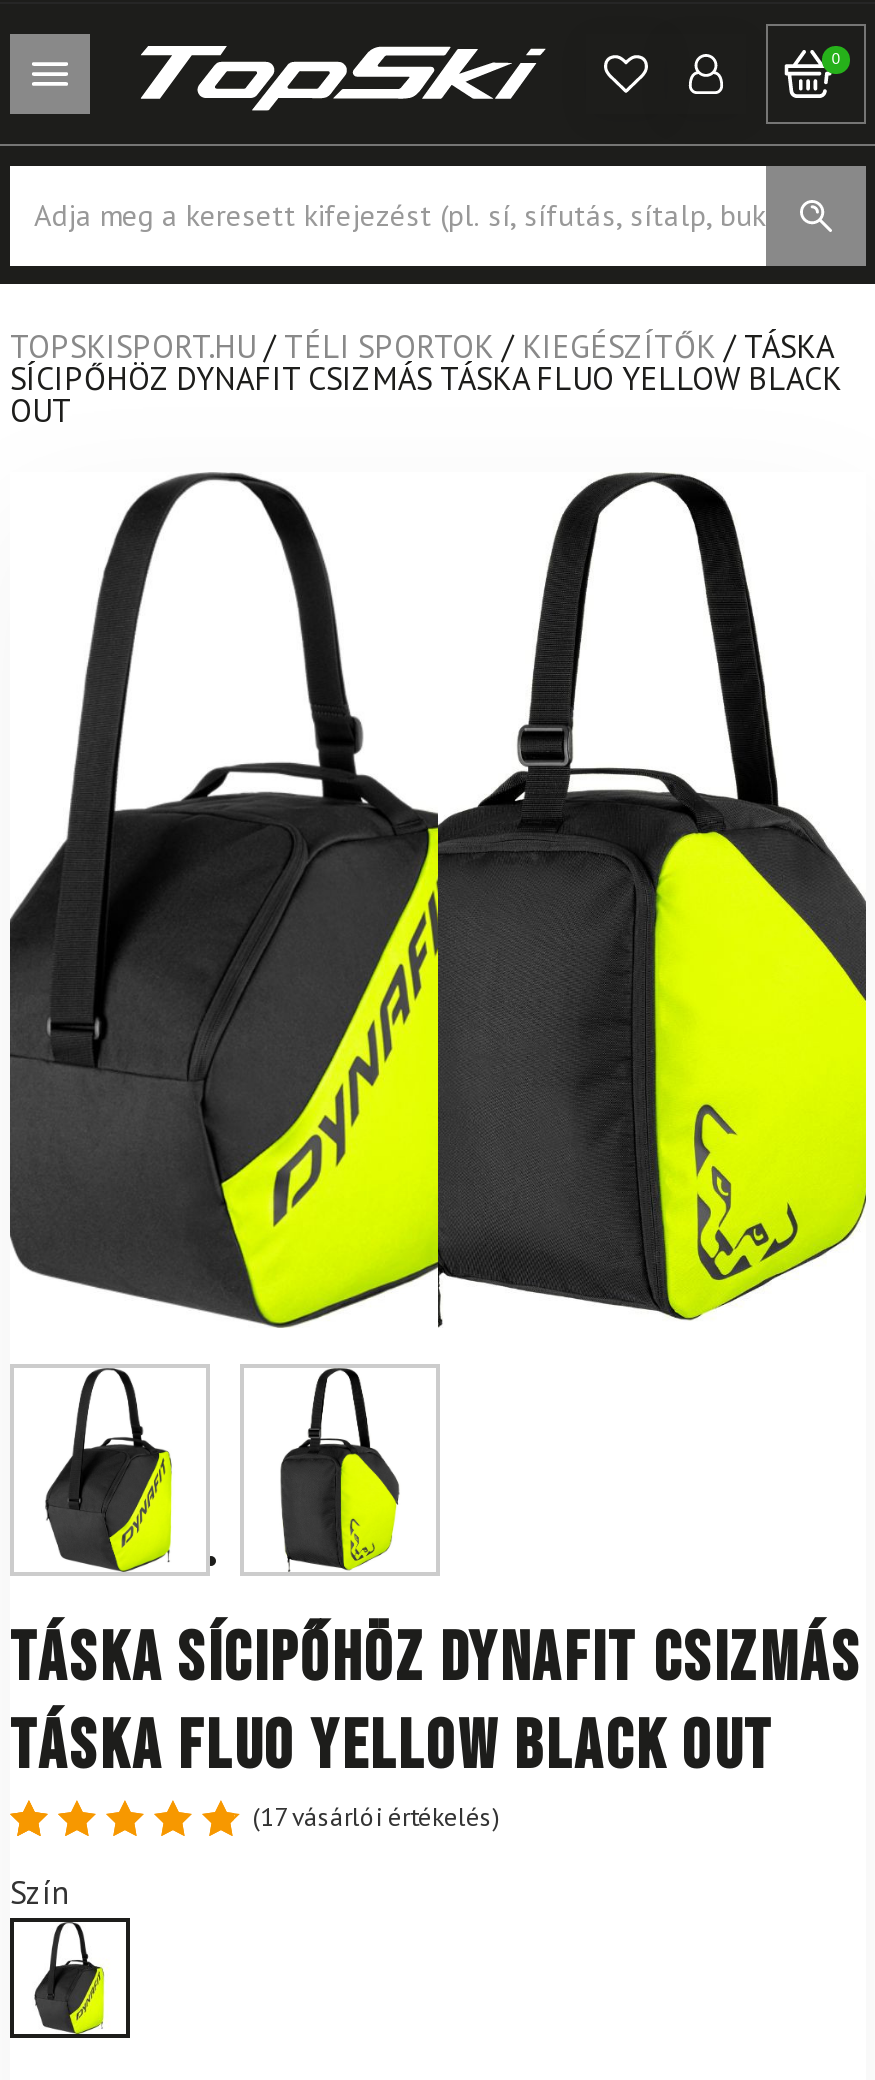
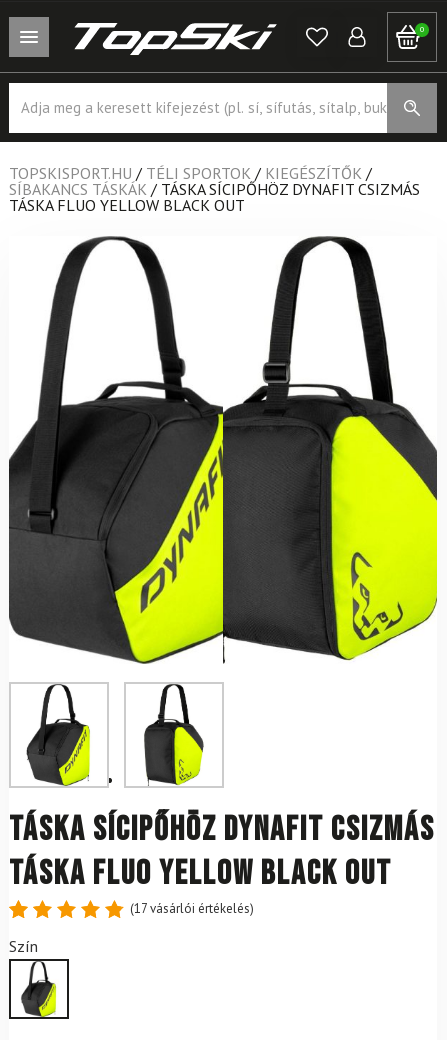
[10,326,842,430] TOPSKISPORT.HU / TÉLI SPORTOK / KIEGÉSZÍTŐK / TÁSKA | SÍCIPŐHÖZ DYNAFIT CSIZMÁS TÁSKA FLUO YELLOW BLACK | OUT -> [9,163,420,215] TOPSKISPORT.HU / TÉLI SPORTOK / KIEGÉSZÍTŐK / | SÍBAKANCS TÁSKÁK /TÁSKA SÍCIPŐHÖZ DYNAFIT CSIZMÁS | TÁSKA FLUO YELLOW BLACK OUT

